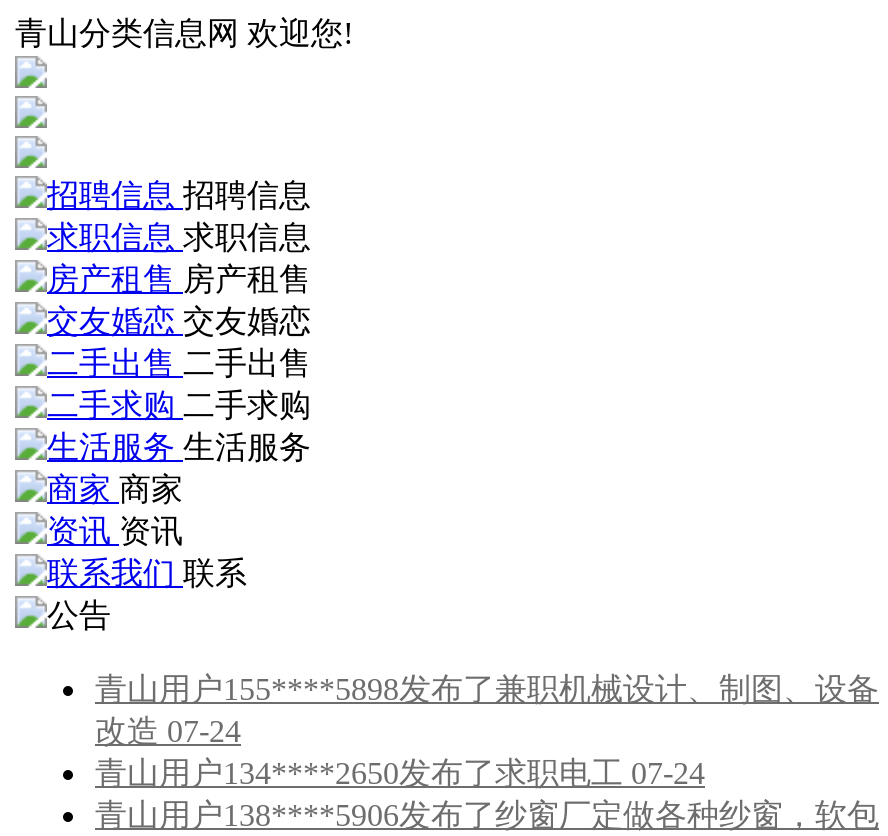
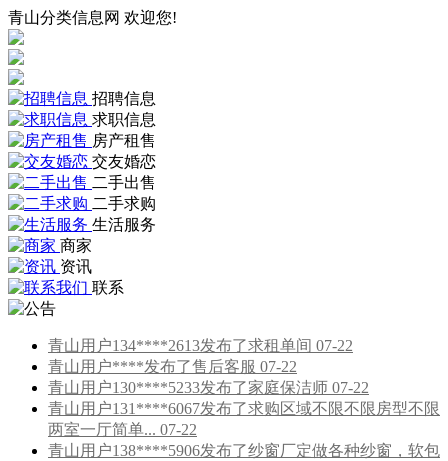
[95,672,879,790] 青山用户155****5898发布了兼职机械设计、制图、设备 | 改造 07-24 | 青山用户134****2650发布了求职电工 07-24 -> [48,337,440,438] 青山用户134****2613发布了求租单间 07-22 | 青山用户****发布了售后客服 07-22 | 青山用户130****5233发布了家庭保洁师 07-22 | 青山用户131****6067发布了求购区域不限不限房型不限 | 两室一厅简单... 07-22

